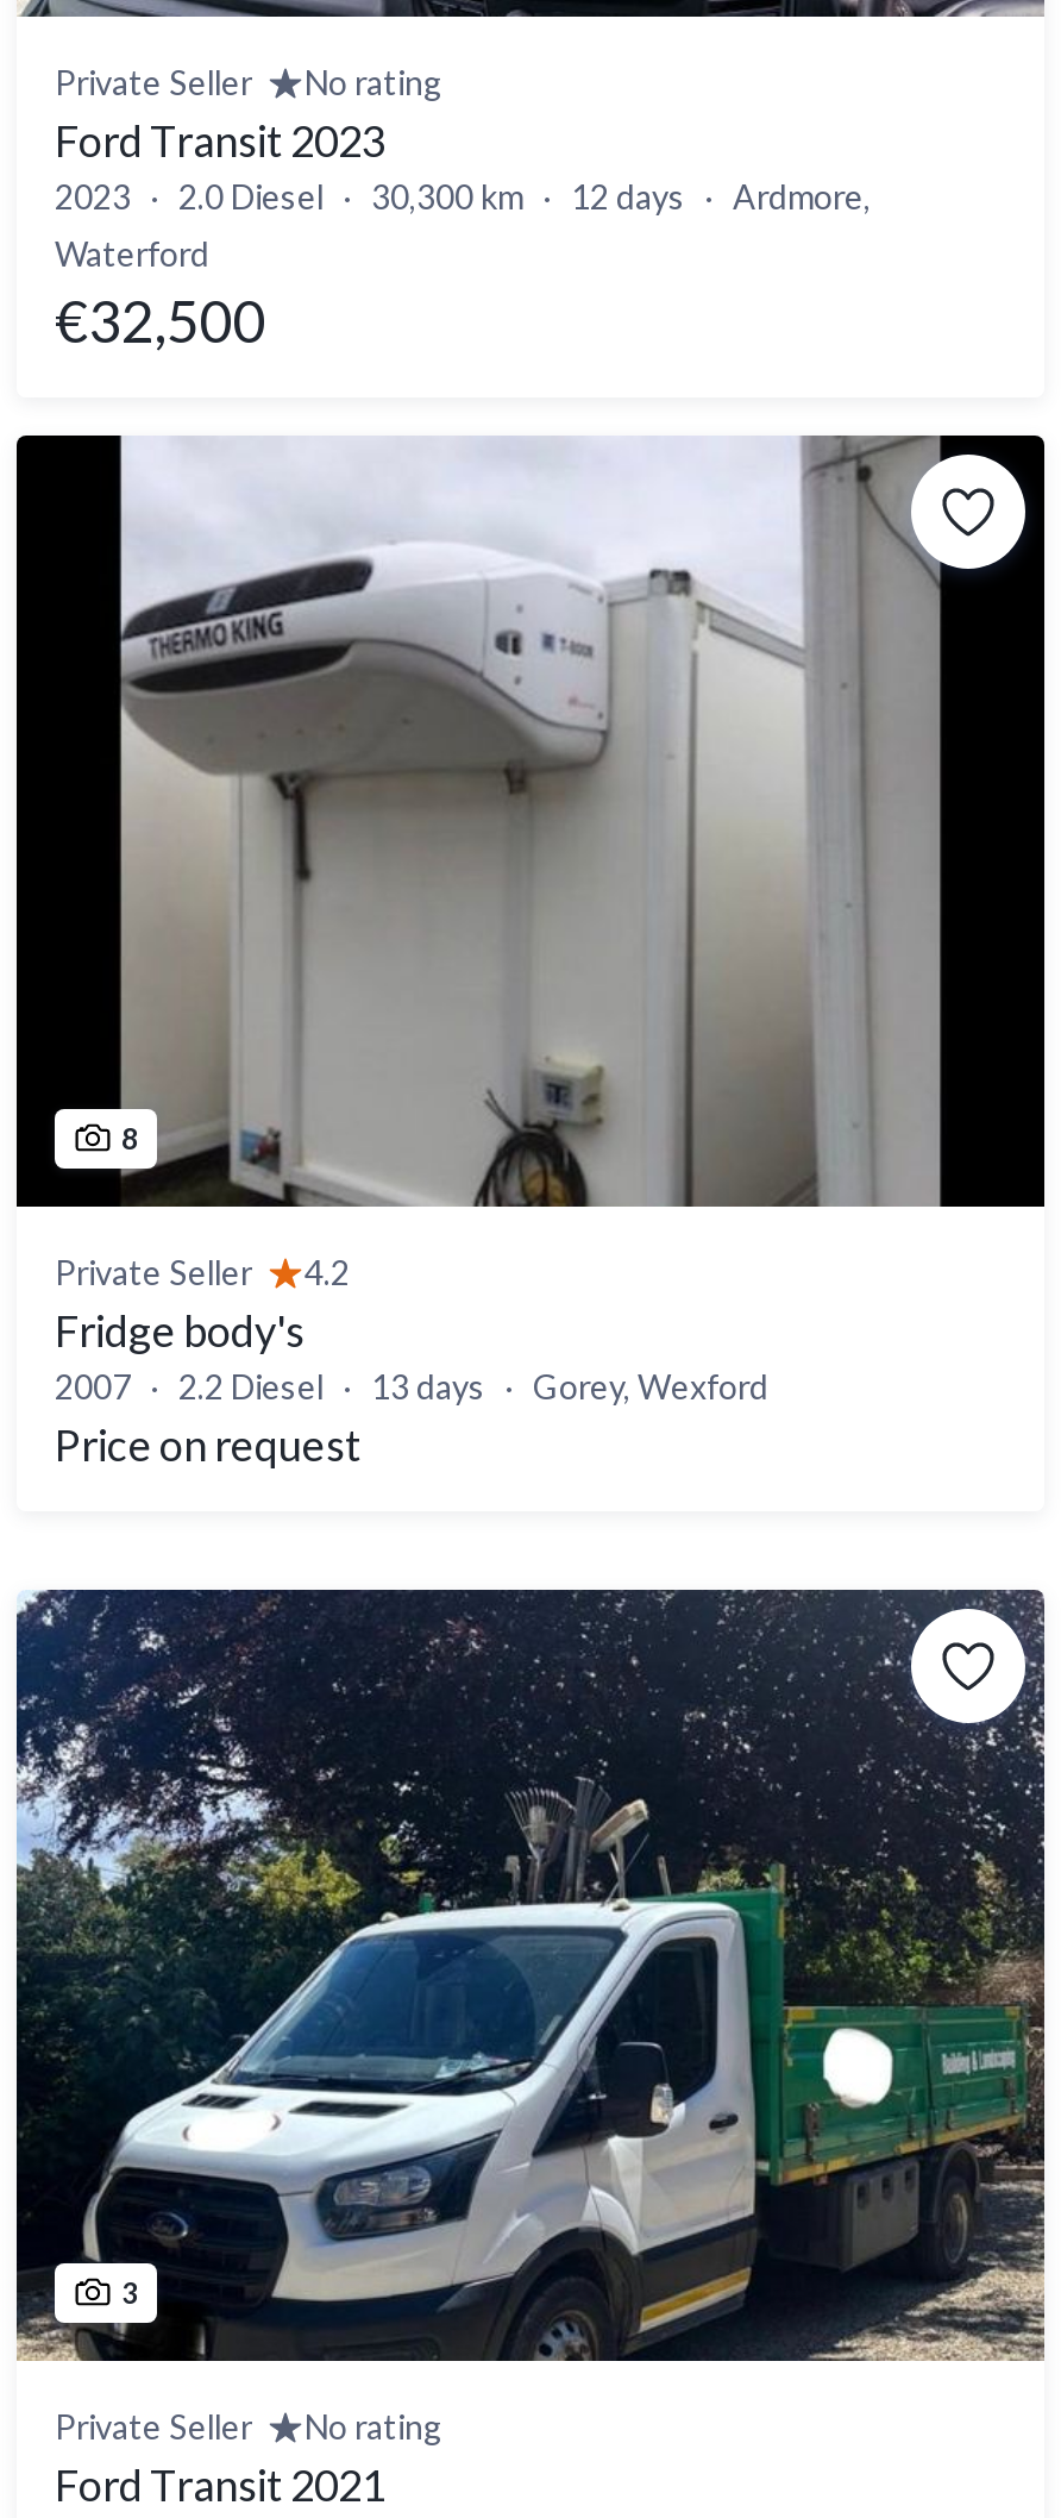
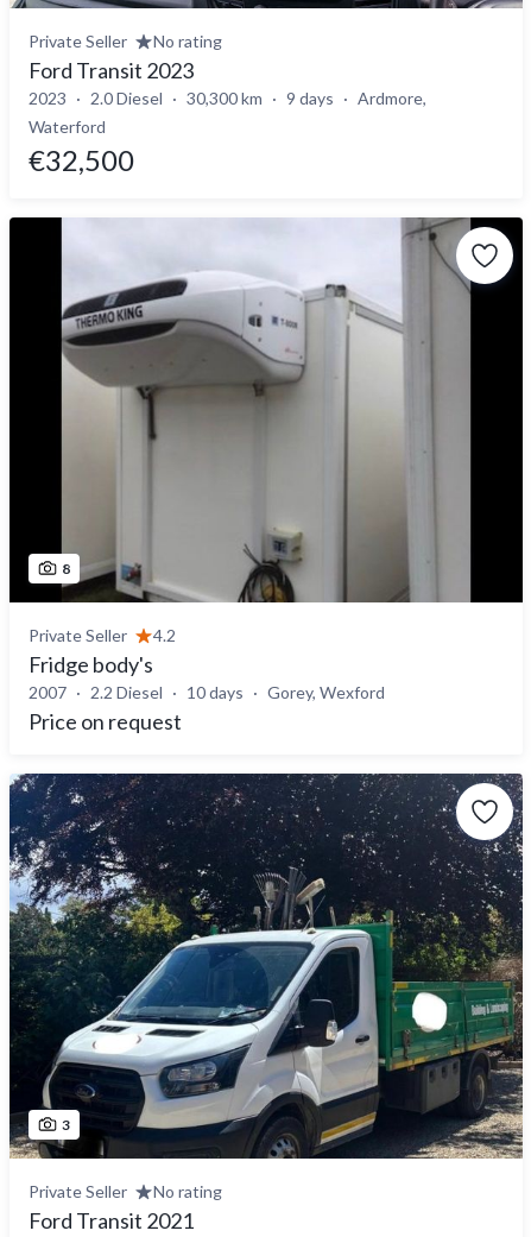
[55,176,871,217] 2023 2.0 Diesel 30,300 km 12 days Ardmore, -> [29,88,426,108] 2023 2.0 Diesel 30,300 km 9 days Ardmore,
[55,1366,768,1407] 2007 2.2 Diesel 13 days Gorey, Wexford -> [29,682,385,702] 2007 2.2 Diesel 10 days Gorey, Wexford

